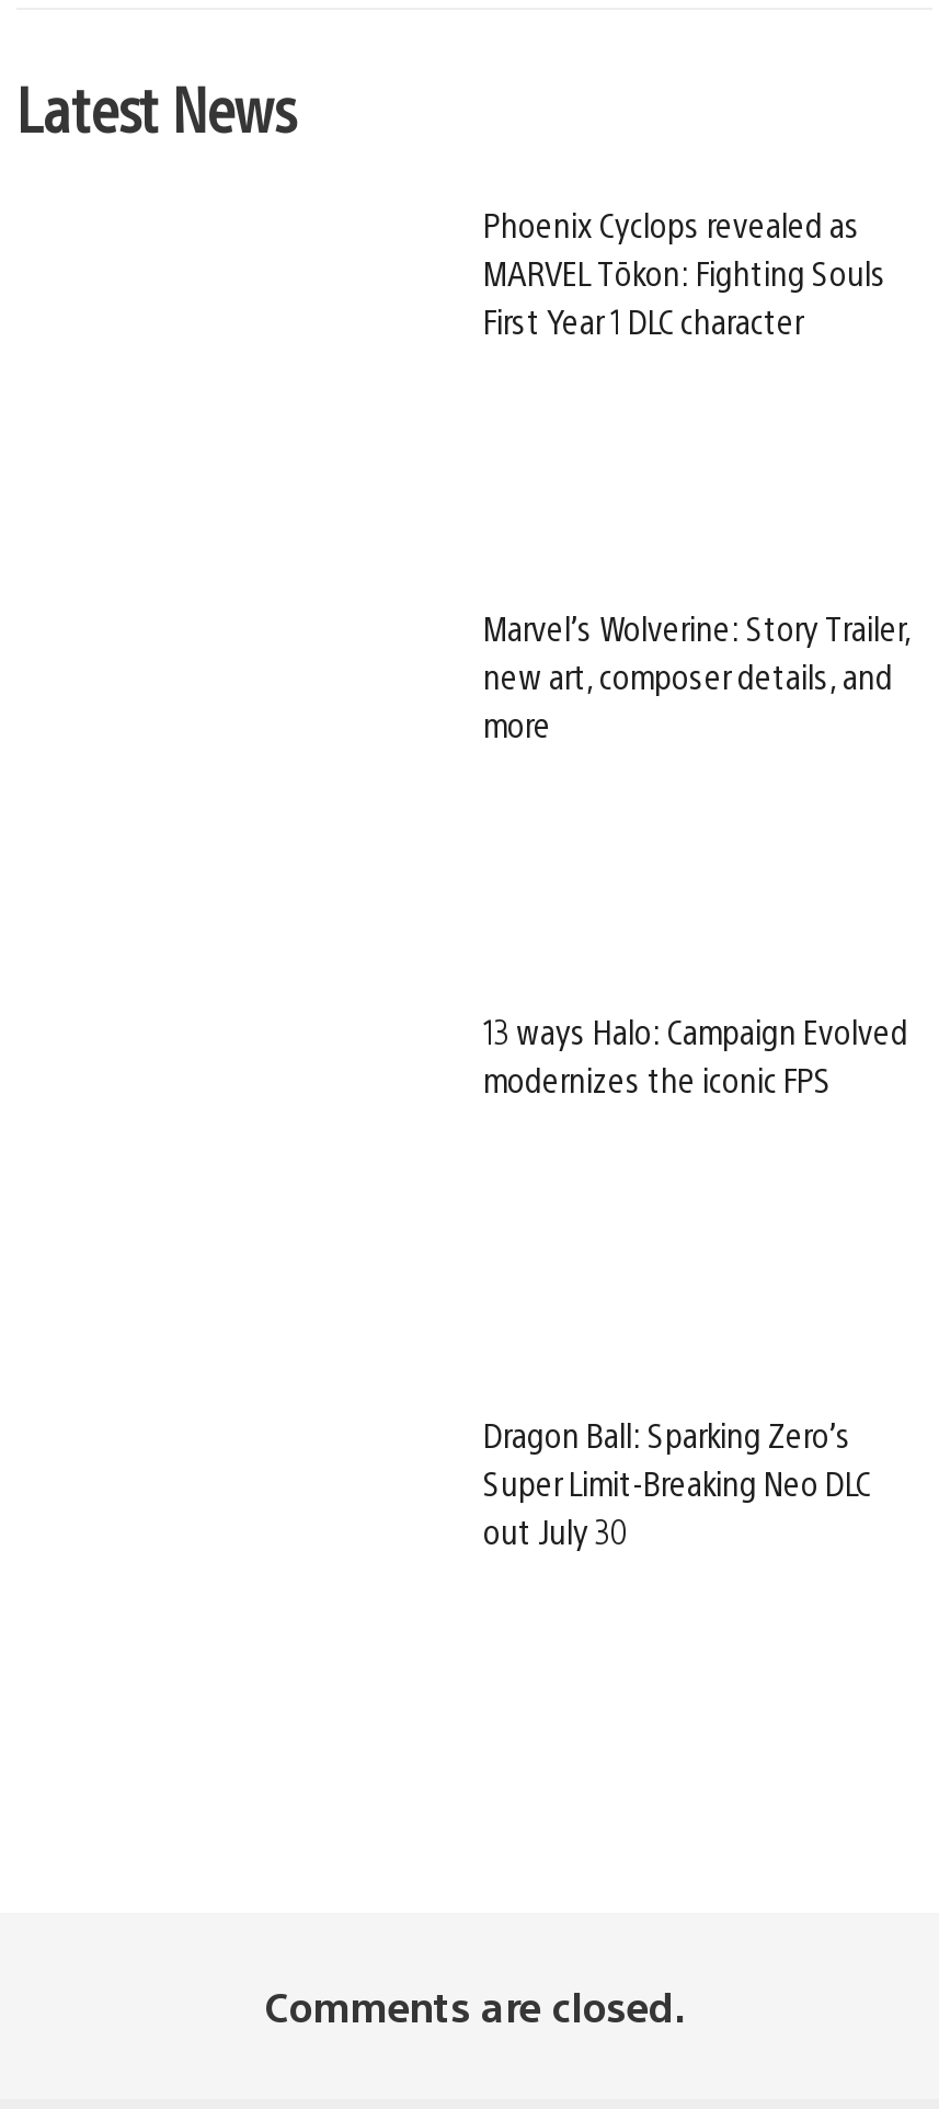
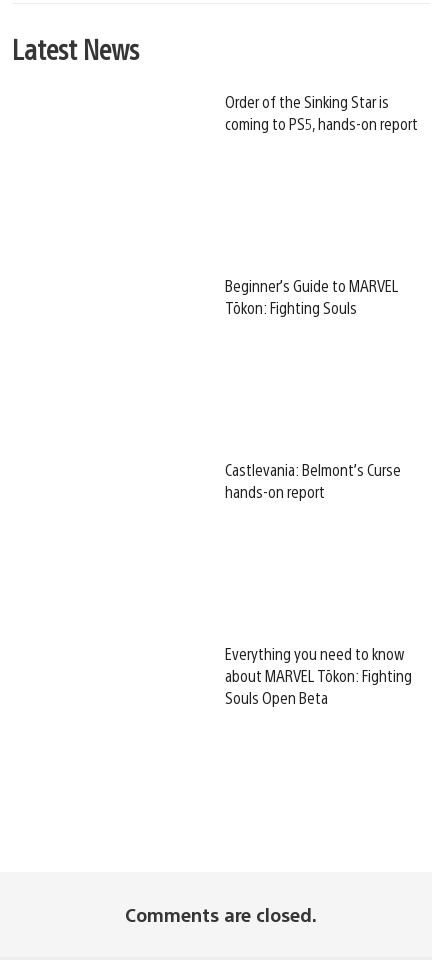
[483,200,886,343] Phoenix Cyclops revealed as | MARVEL Tōkon: Fighting Souls | First Year 1 DLC character -> [225,91,418,134] Order of the Sinking Star is | coming to PS5, hands-on report
[483,604,911,746] Marvel’s Wolverine: Story Trailer, | new art, composer details, and | more -> [225,275,398,318] Beginner’s Guide to MARVEL | Tōkon: Fighting Souls
[483,1007,908,1101] 13 ways Halo: Campaign Evolved | modernizes the iconic FPS -> [225,459,401,502] Castlevania: Belmont’s Curse | hands-on report
[483,1410,871,1553] Dragon Ball: Sparking Zero’s | Super Limit-Breaking Neo DLC | out July 30 -> [225,643,412,708] Everything you need to know | about MARVEL Tōkon: Fighting | Souls Open Beta

